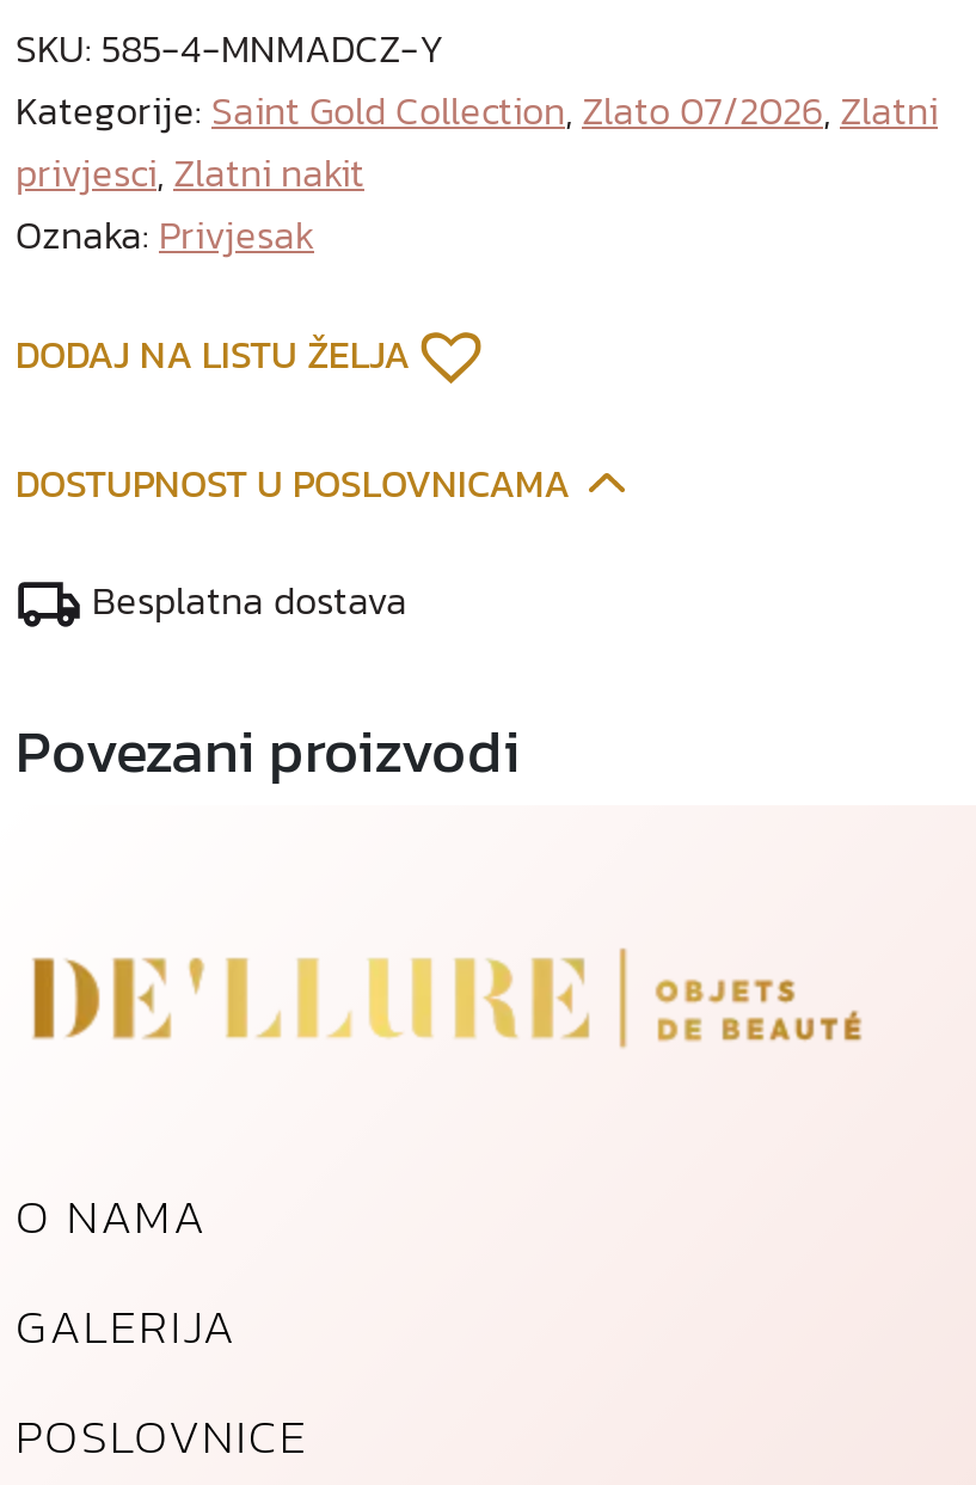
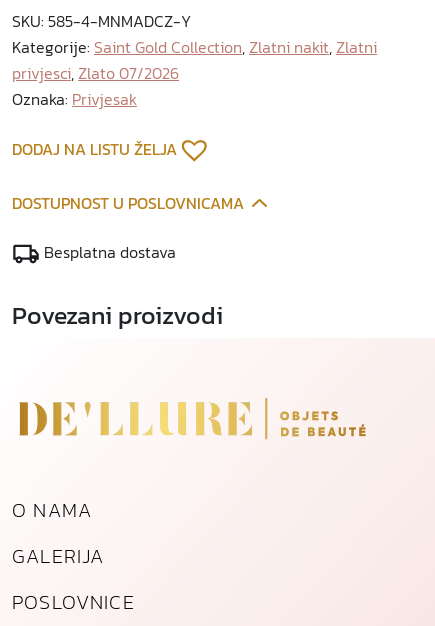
[16,81,938,139] Kategorije: Saint Gold Collection, Zlato 07/2026, Zlatni -> [12,35,377,59] Kategorije: Saint Gold Collection, Zlatni nakit, Zlatni
[16,143,364,201] privjesci, Zlatni nakit -> [12,61,179,85] privjesci, Zlato 07/2026

